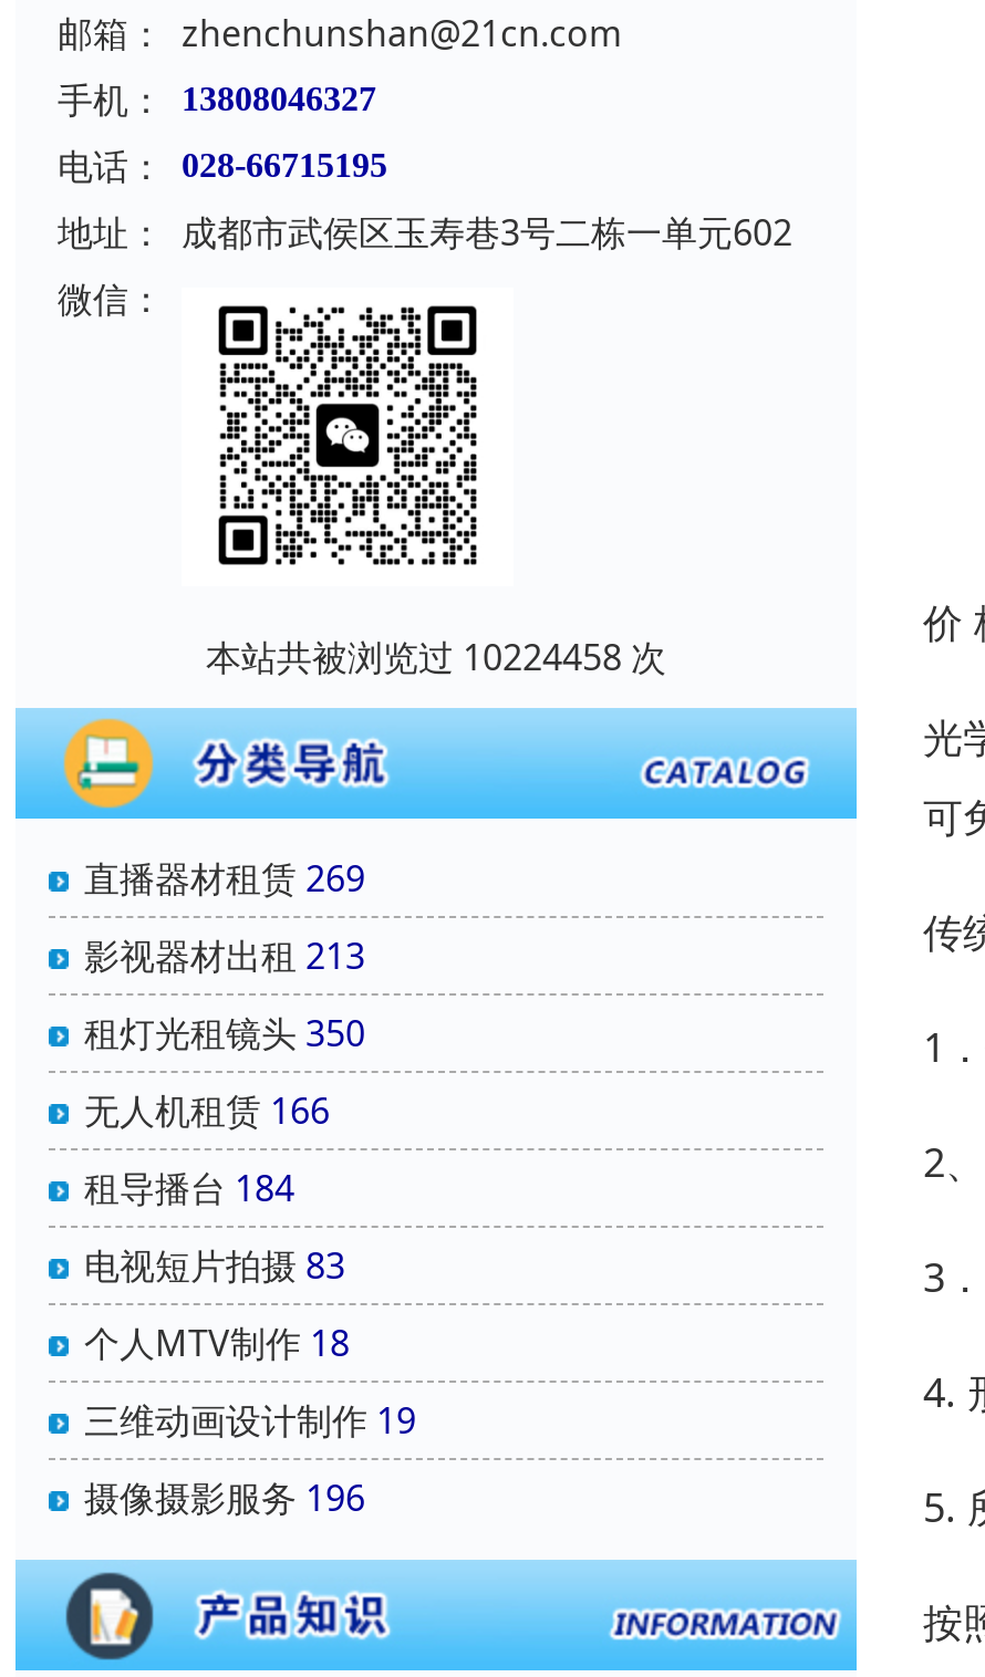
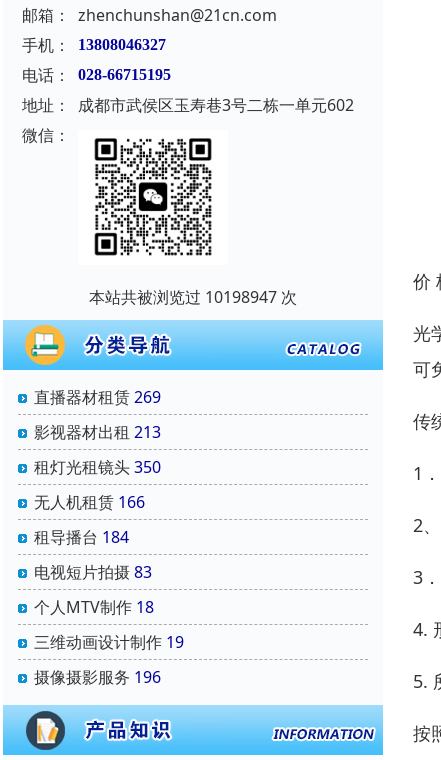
[206,632,666,681] 本站共被浏览过 10224458 次 -> [89,286,297,308] 本站共被浏览过 10198947 次

